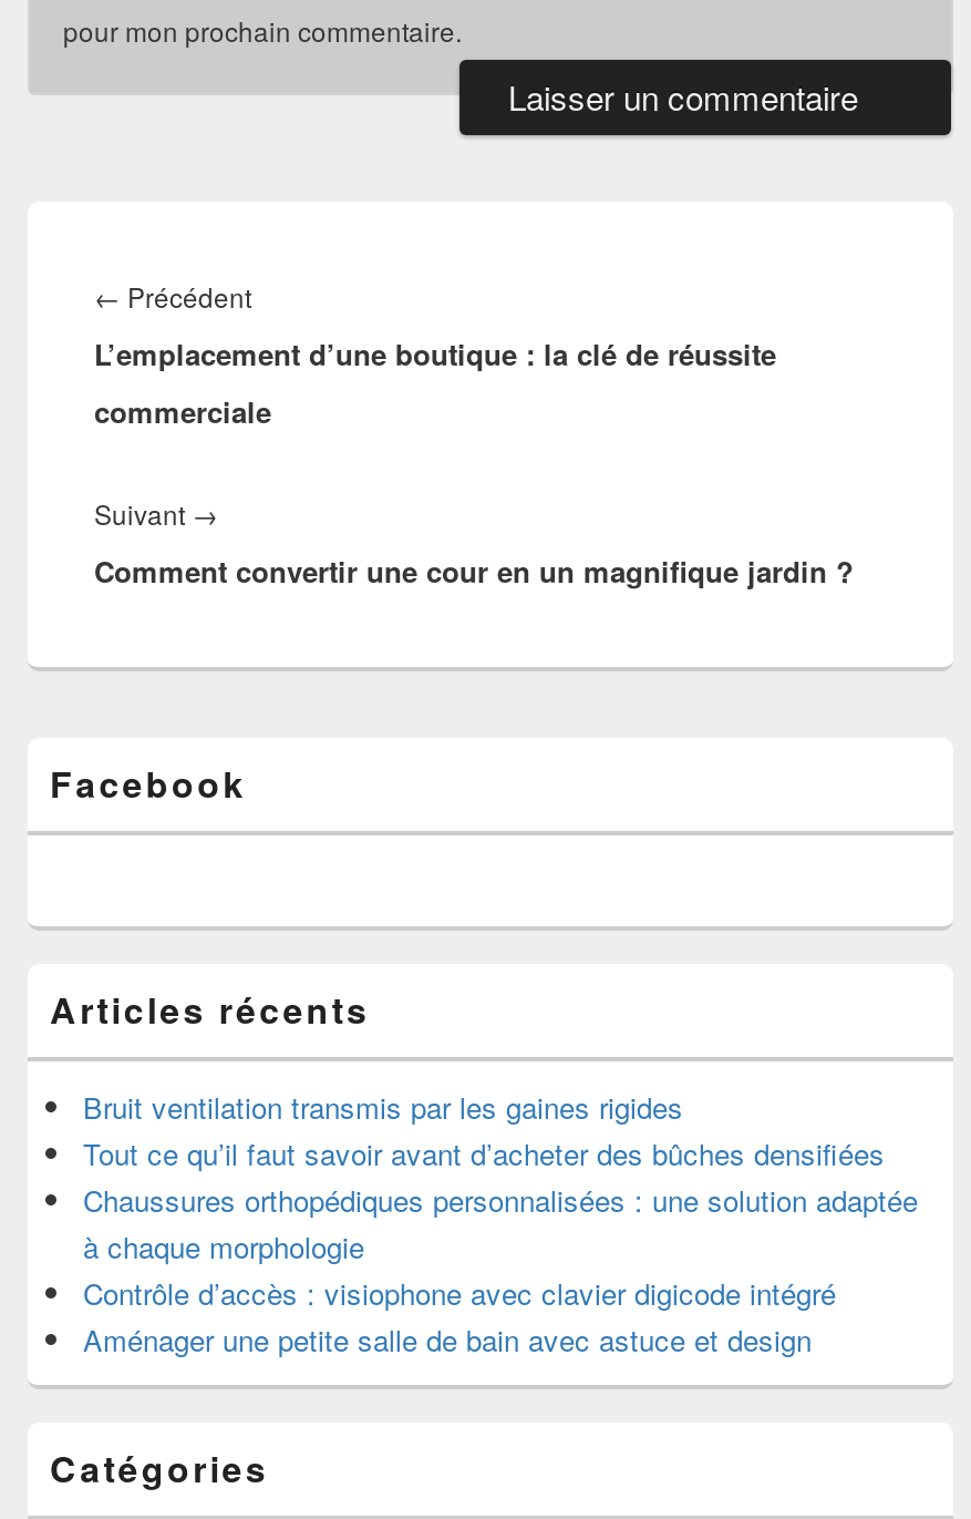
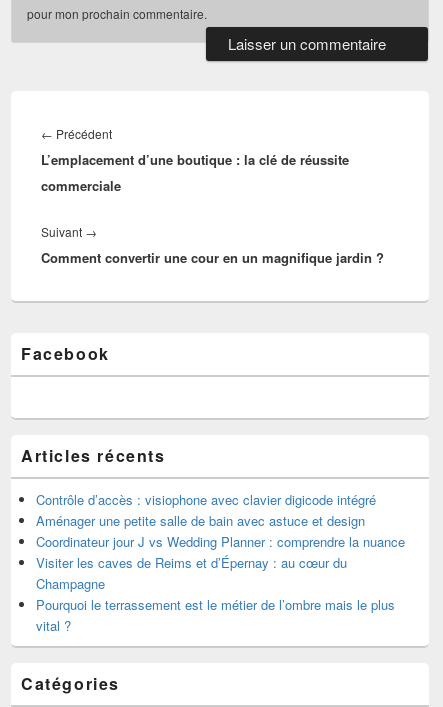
[83,1086,918,1267] Bruit ventilation transmis par les gaines rigides | Tout ce qu’il faut savoir avant d’acheter des bûches densifiées | Chaussures orthopédiques personnalisées : une solution adaptée | à chaque morphologie -> none
moved [83,1272,836,1360] -> [36,490,376,530]: Contrôle d’accès : visiophone avec clavier digicode intégré | Aménager une petite salle de bain avec astuce et design
none -> [36,532,405,635] Coordinateur jour J vs Wedding Planner : comprendre la nuance | Visiter les caves de Reims et d’Épernay : au cœur du | Champagne | Pourquoi le terrassement est le métier de l’ombre mais le plus | vital ?

